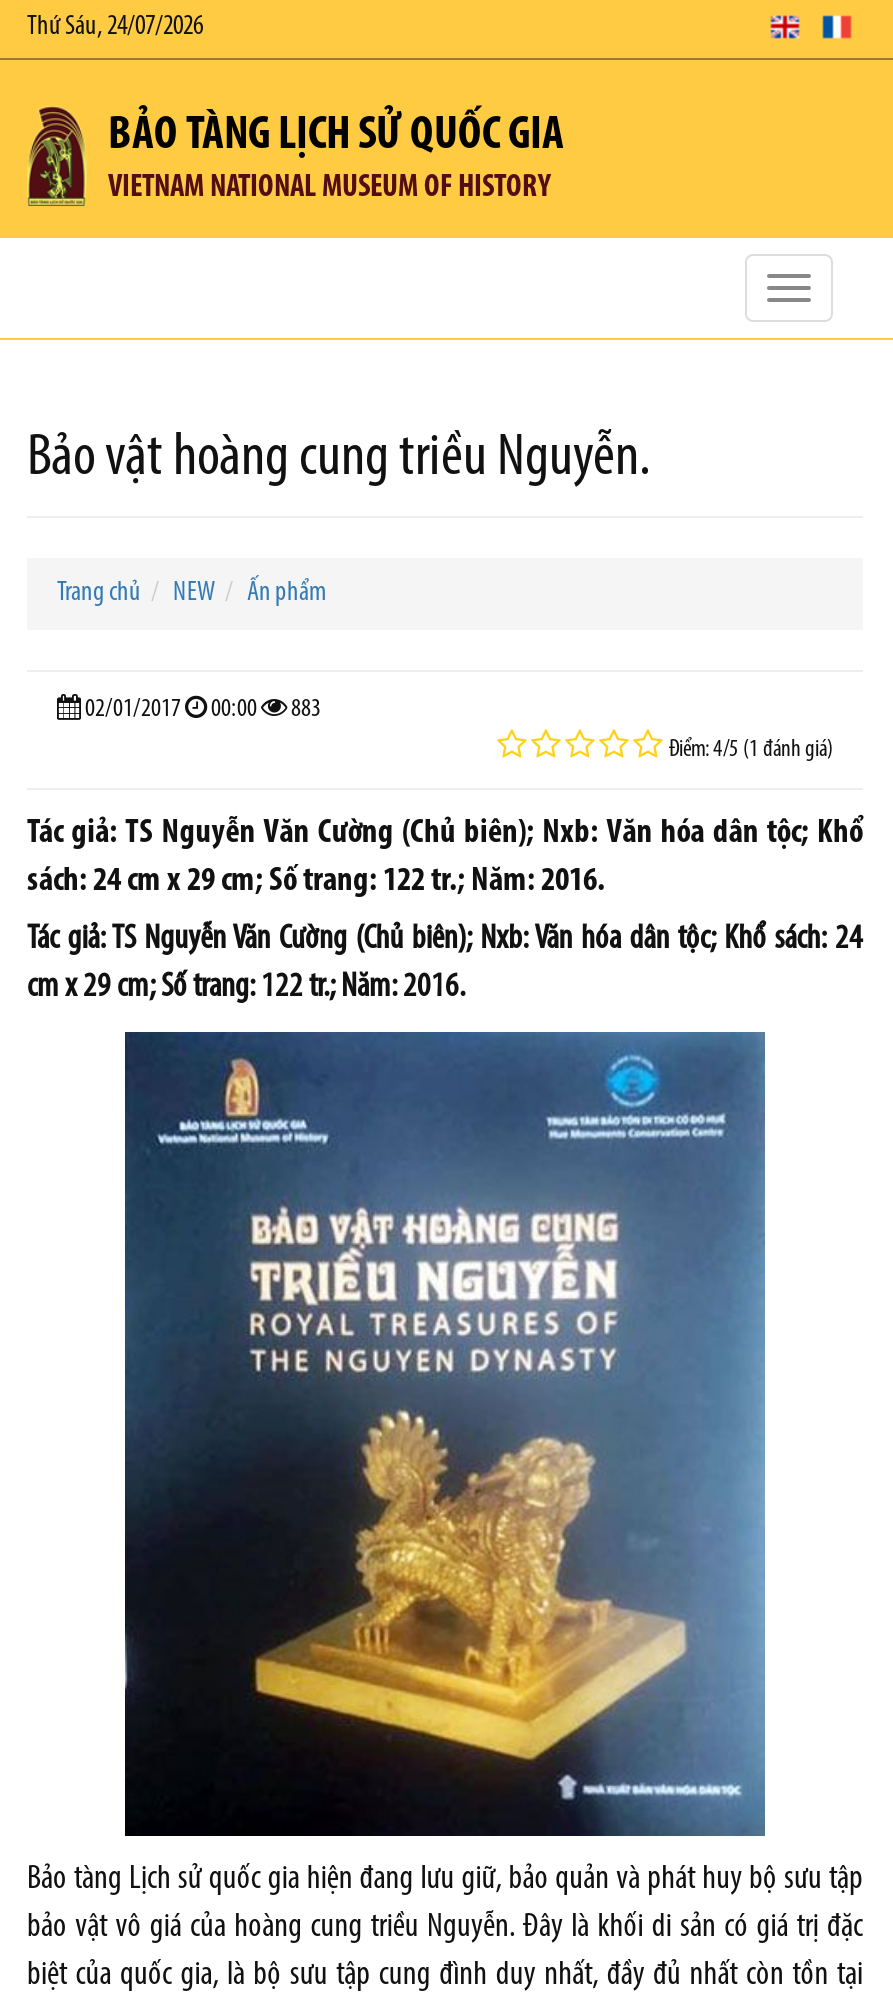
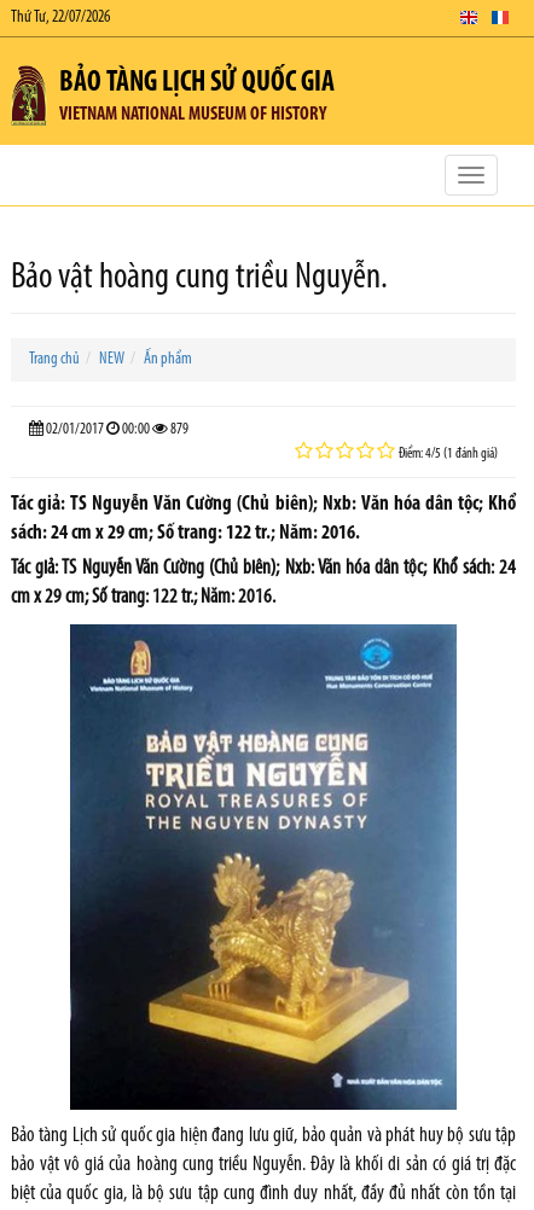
[27,12,203,42] Thứ Sáu, 24/07/2026 -> [11,8,110,27] Thứ Tư, 22/07/2026
[81,696,321,722] 02/01/2017 00:00 883 -> [43,421,188,437] 02/01/2017 00:00 879

